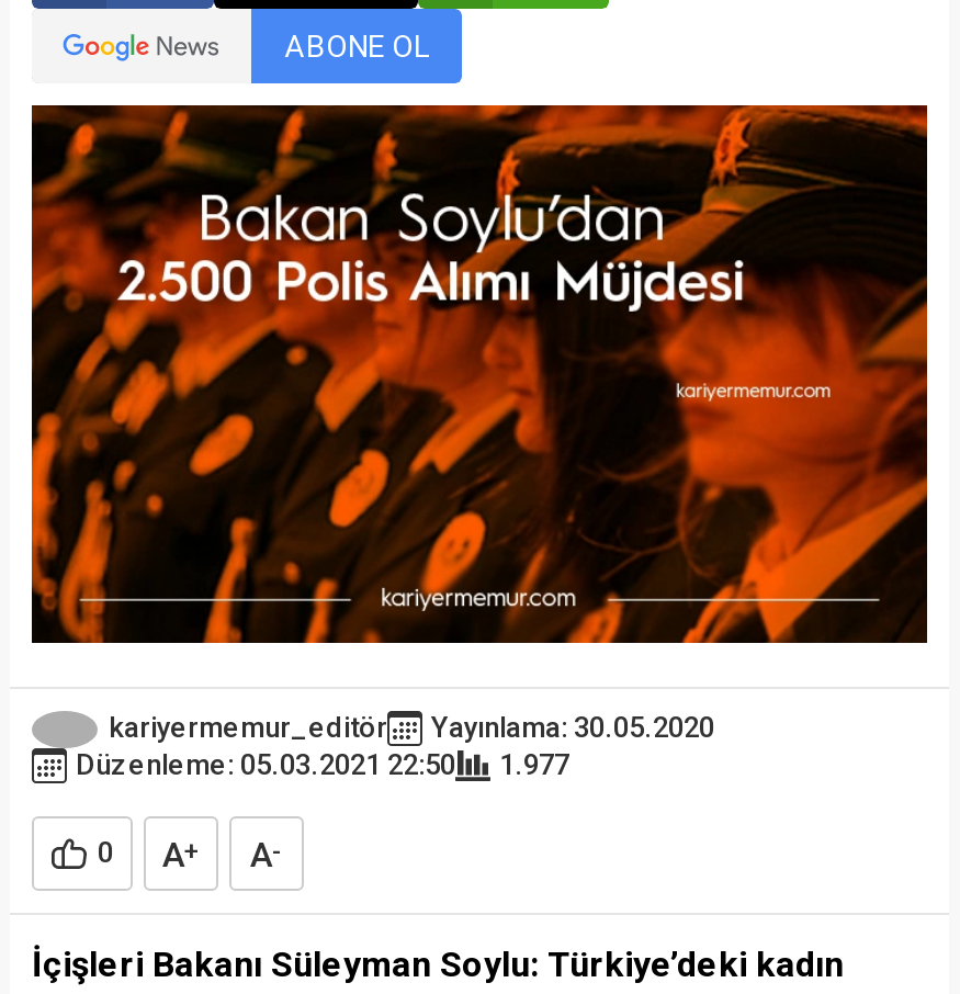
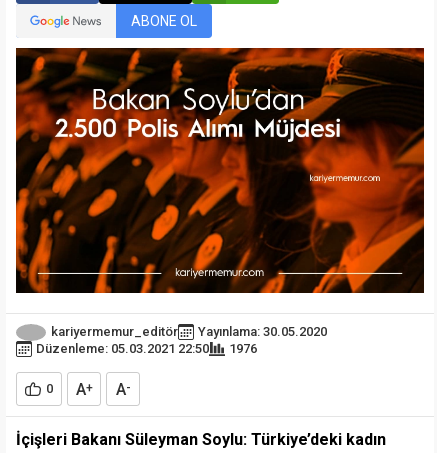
[76,748,569,780] Düzenleme: 05.03.2021 22:50 1.977 -> [36,341,257,356] Düzenleme: 05.03.2021 22:50 1976

